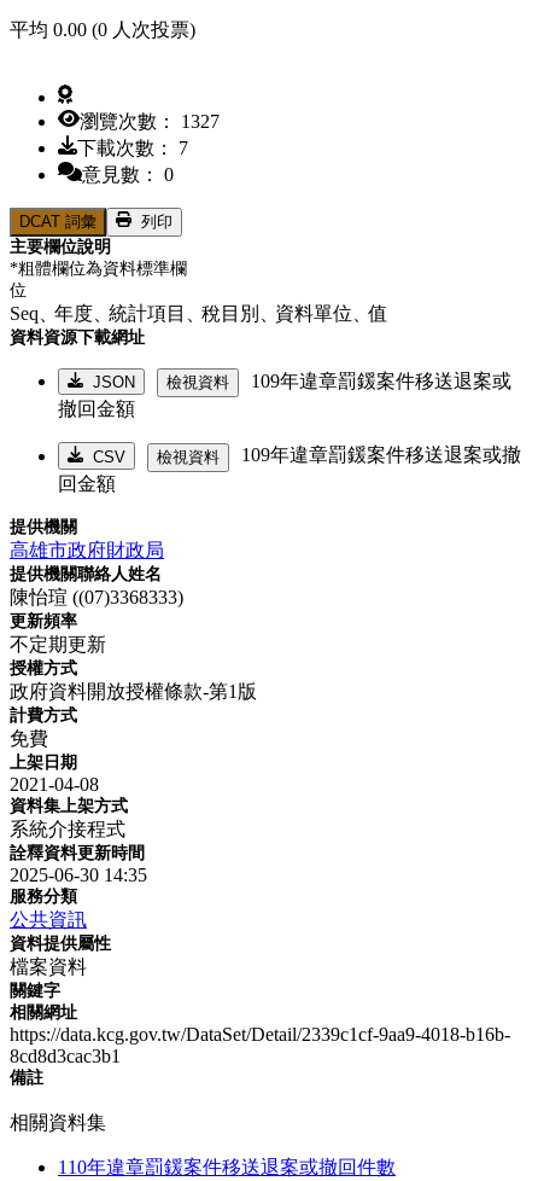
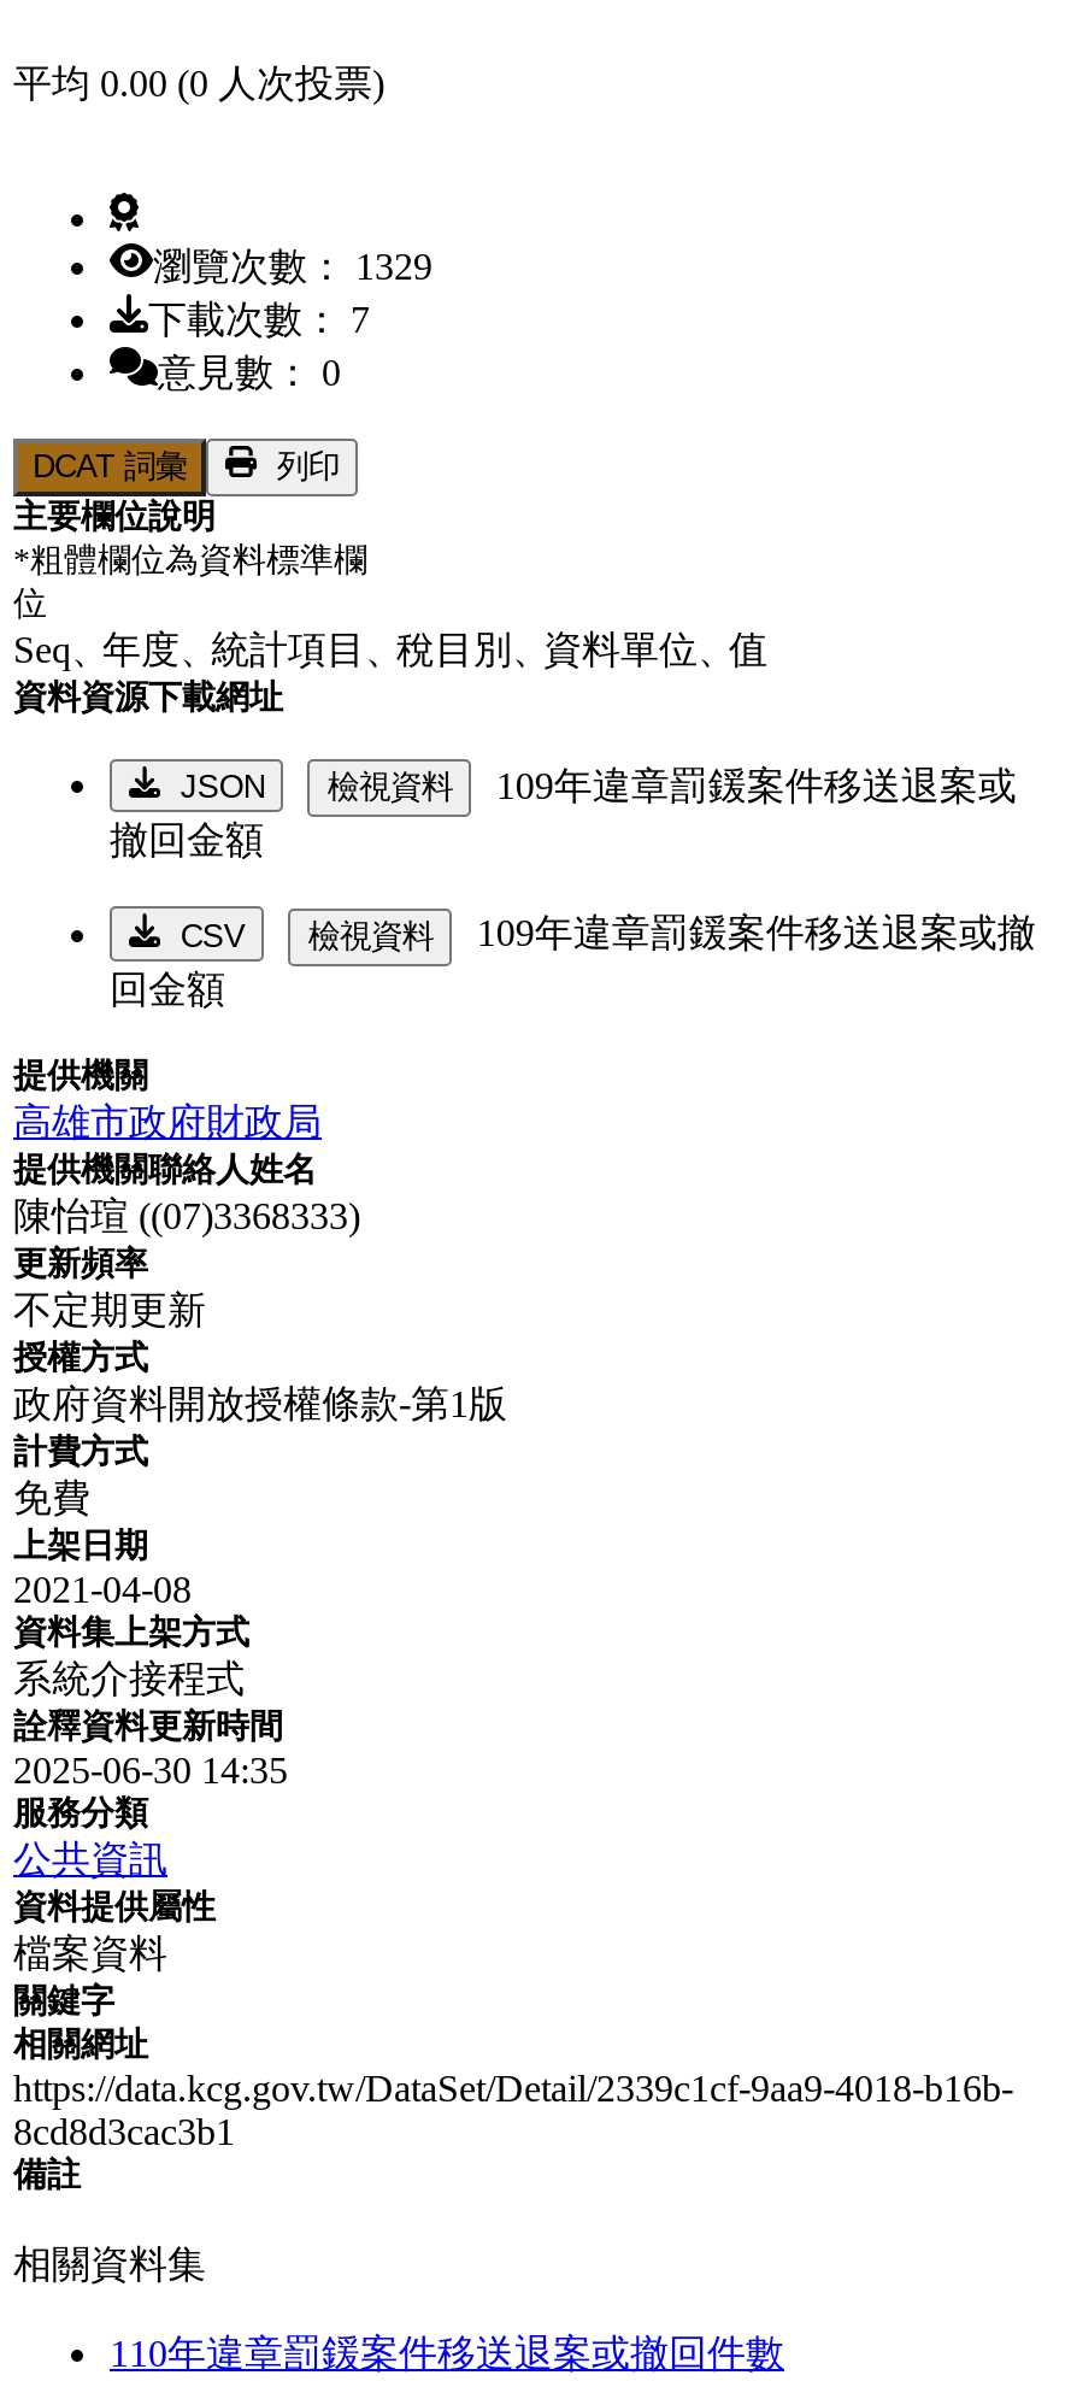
[80,111,220,131] 瀏覽次數： 1327 -> [153,245,432,286] 瀏覽次數： 1329

